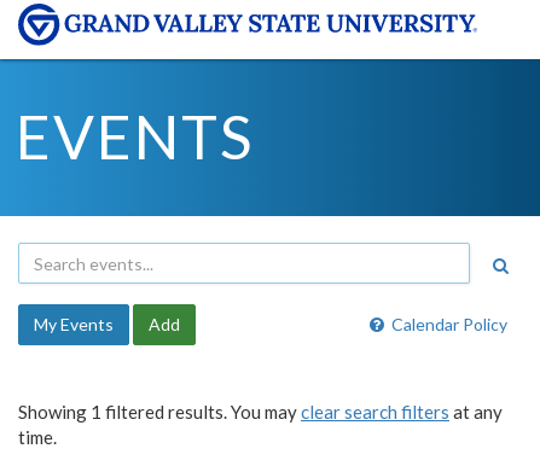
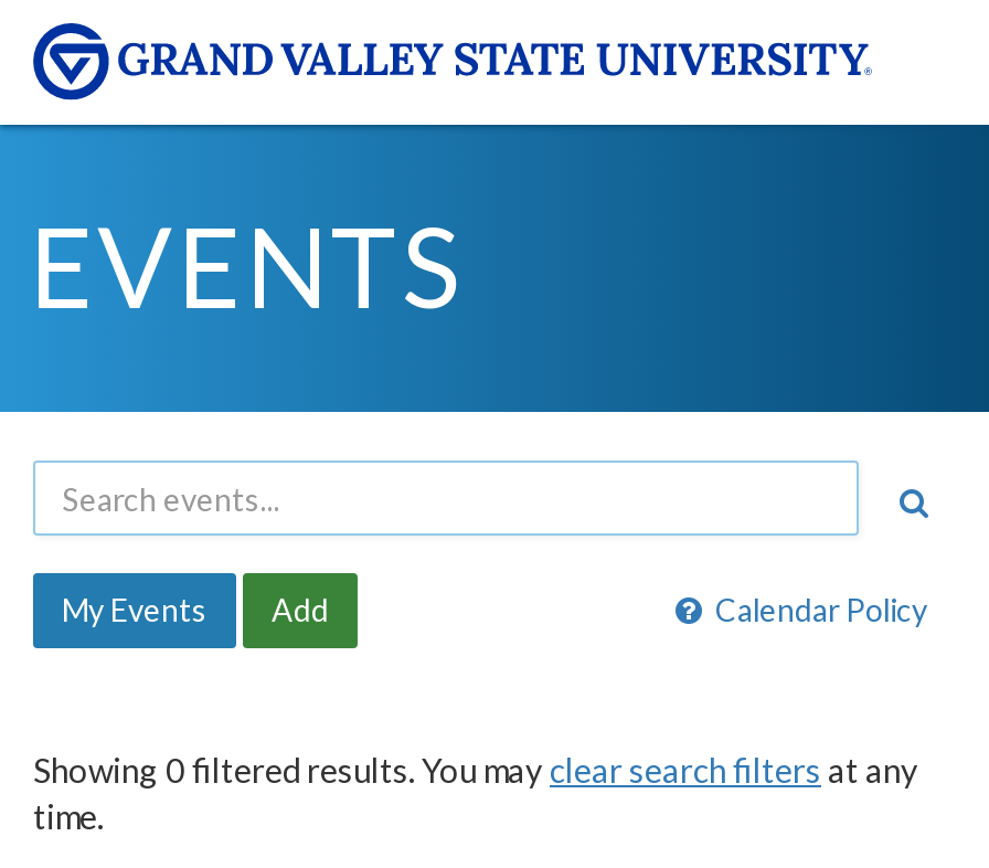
[18,401,503,423] Showing 1 filtered results. You may clear search filters at any -> [33,750,918,790] Showing 0 filtered results. You may clear search filters at any

